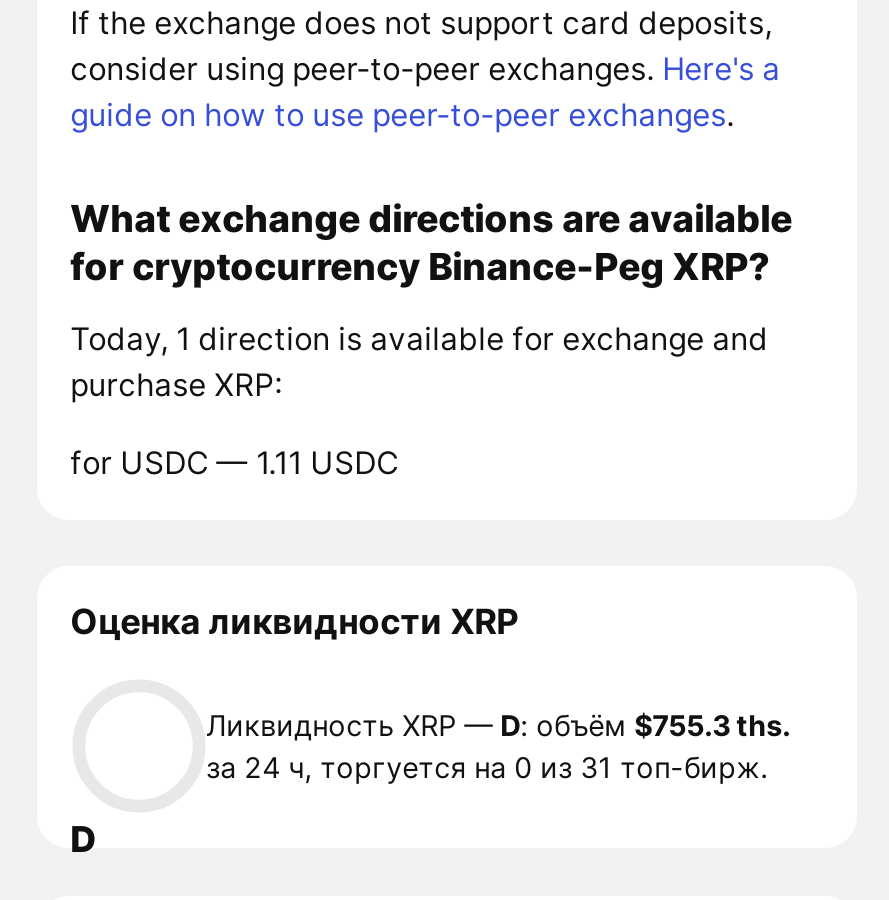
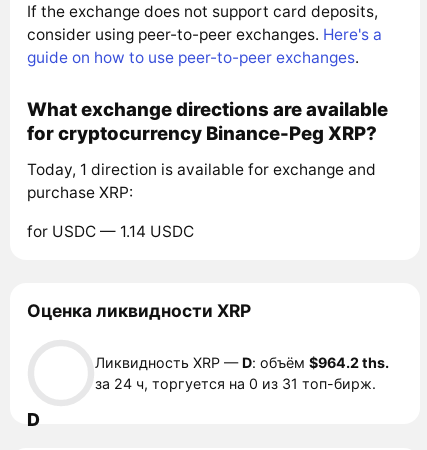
[70,444,398,482] for USDC — 1.11 USDC -> [27,222,194,241] for USDC — 1.14 USDC
[206,709,790,743] Ликвидность XRP — D: объём $755.3 ths. -> [95,354,389,371] Ликвидность XRP — D: объём $964.2 ths.

